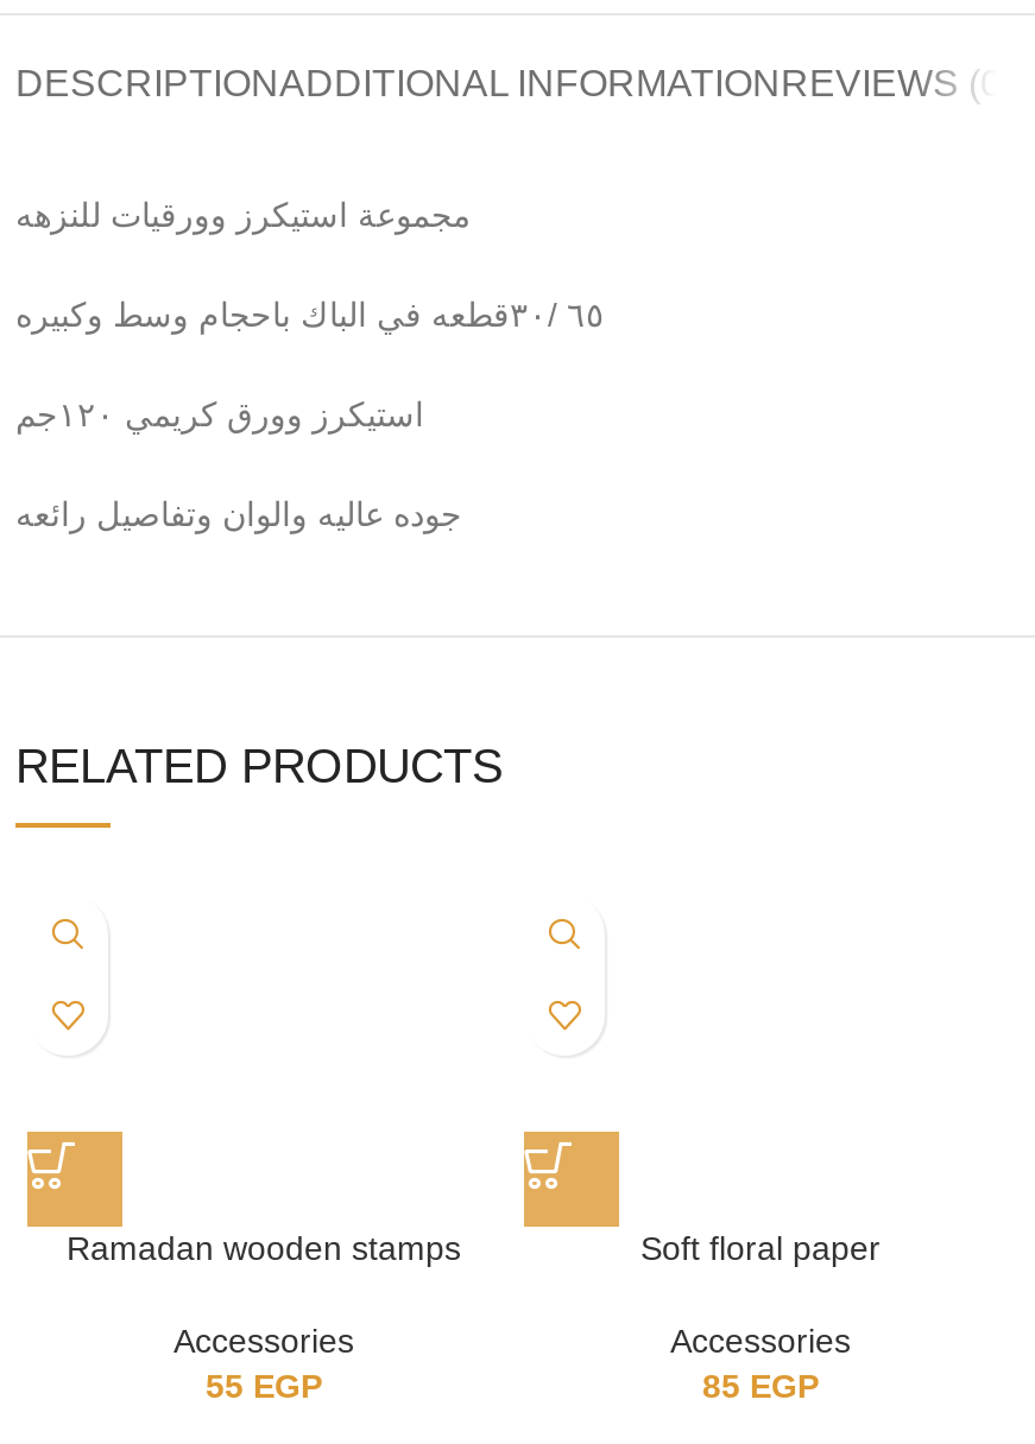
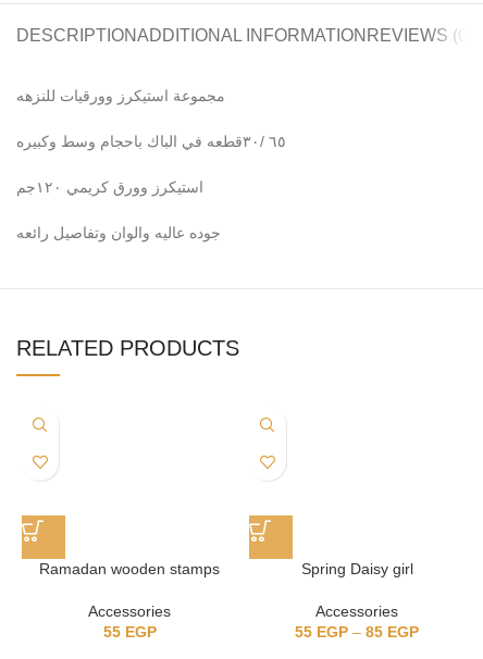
[640,1228,881,1266] Soft floral paper -> [301,560,413,577] Spring Daisy girl
[702,1366,819,1404] 85 EGP -> [295,623,419,640] 55 EGP – 85 EGP

